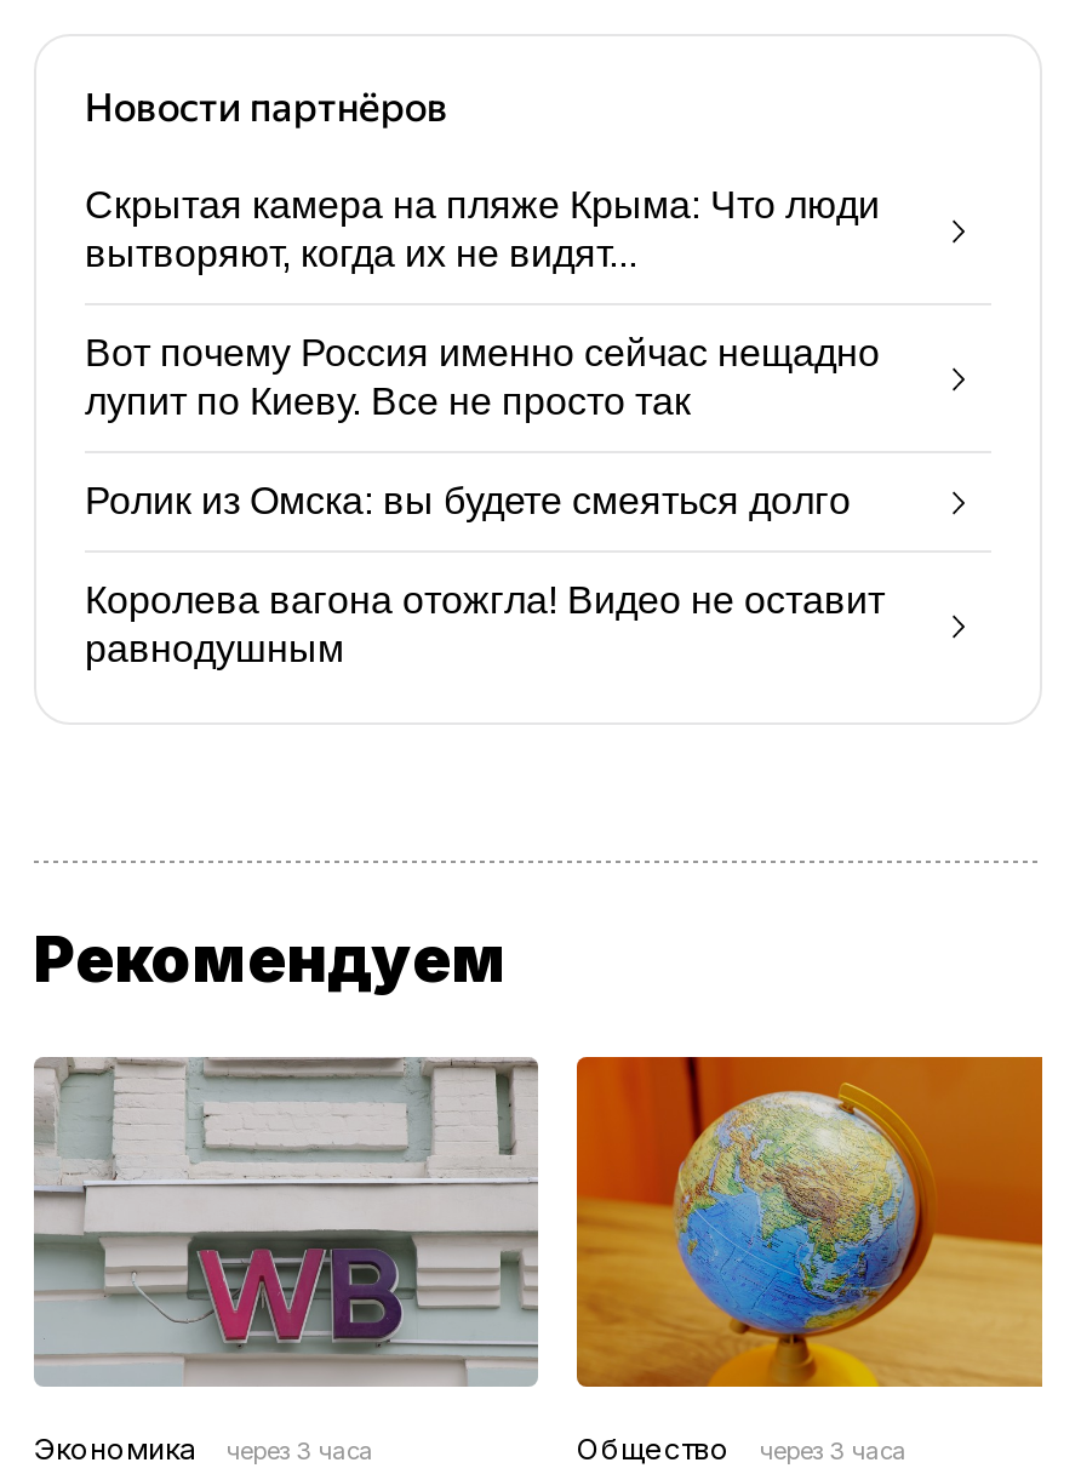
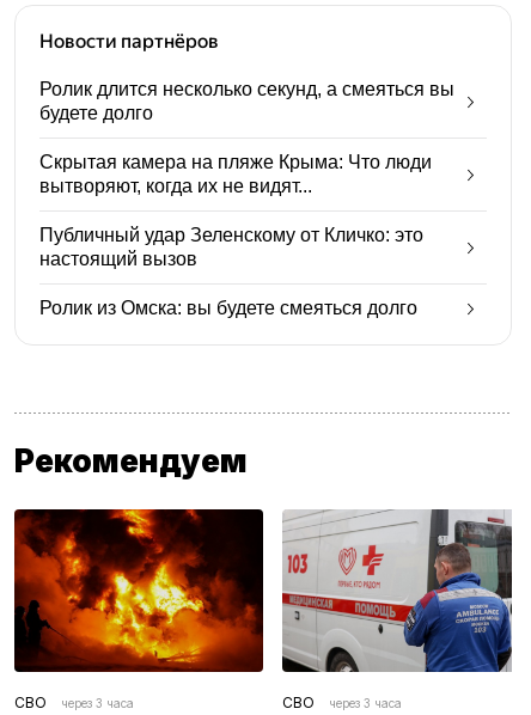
none -> [39,79,454,123] Ролик длится несколько секунд, а смеяться вы | будете долго
moved [85,185,880,274] -> [39,152,432,196]: Скрытая камера на пляже Крыма: Что люди | вытворяют, когда их не видят...
[85,333,880,422] Вот почему Россия именно сейчас нещадно | лупит по Киеву. Все не просто так -> [39,225,423,269] Публичный удар Зеленскому от Кличко: это | настоящий вызов
moved [85,481,851,522] -> [39,298,417,318]: Ролик из Омска: вы будете смеяться долго
[85,580,885,670] Королева вагона отожгла! Видео не оставит | равнодушным -> none
[32,1057,540,1467] [image] | Экономика -> [13,508,264,712] [image] | СВО
[574,1055,1045,1467] [image] | Общество -> [281,508,513,712] [image] | СВО

